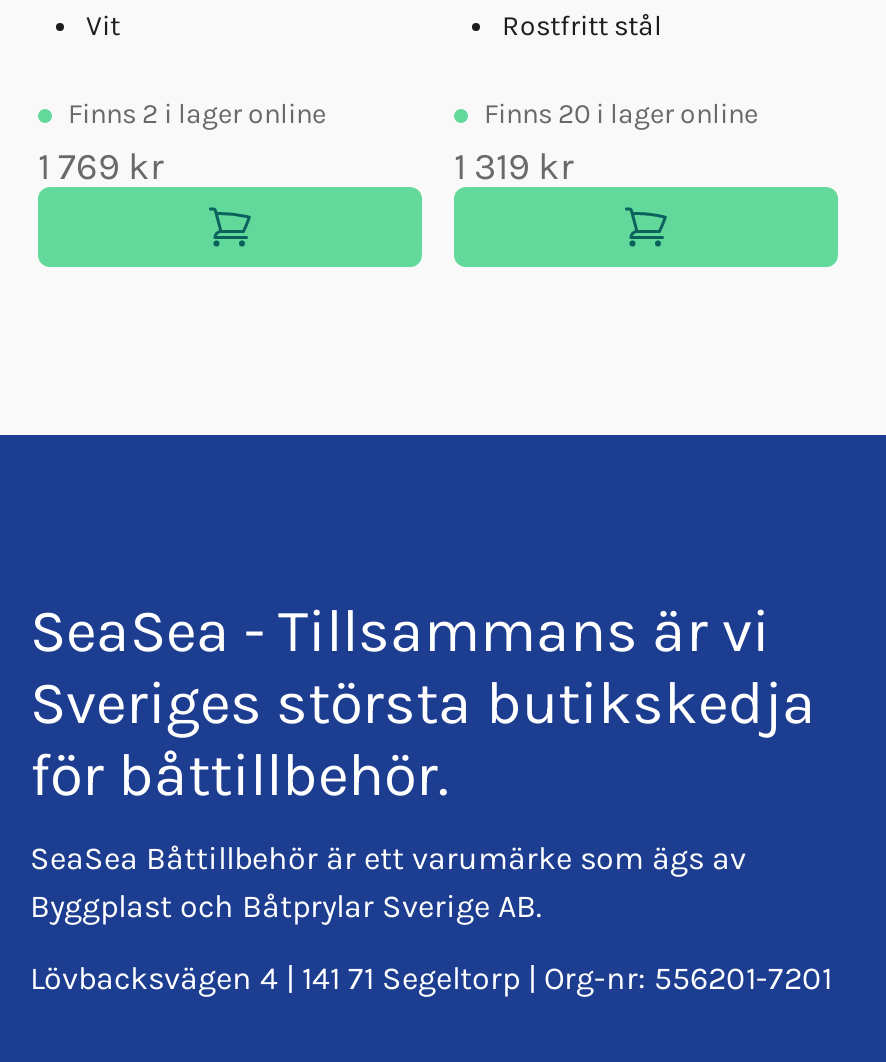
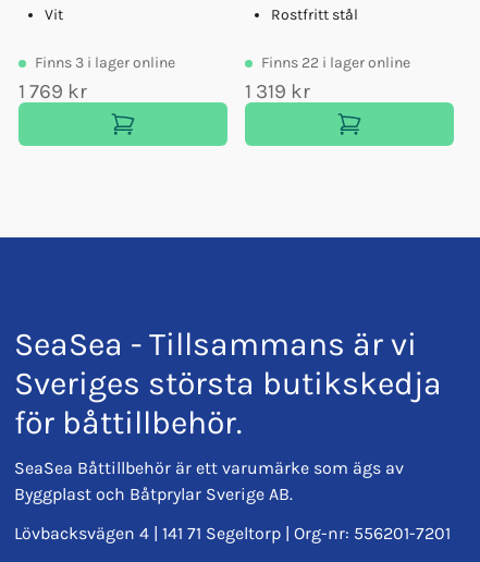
[68,97,326,131] Finns 2 i lager online -> [35,54,175,72] Finns 3 i lager online
[484,97,758,131] Finns 20 i lager online -> [261,54,410,72] Finns 22 i lager online

